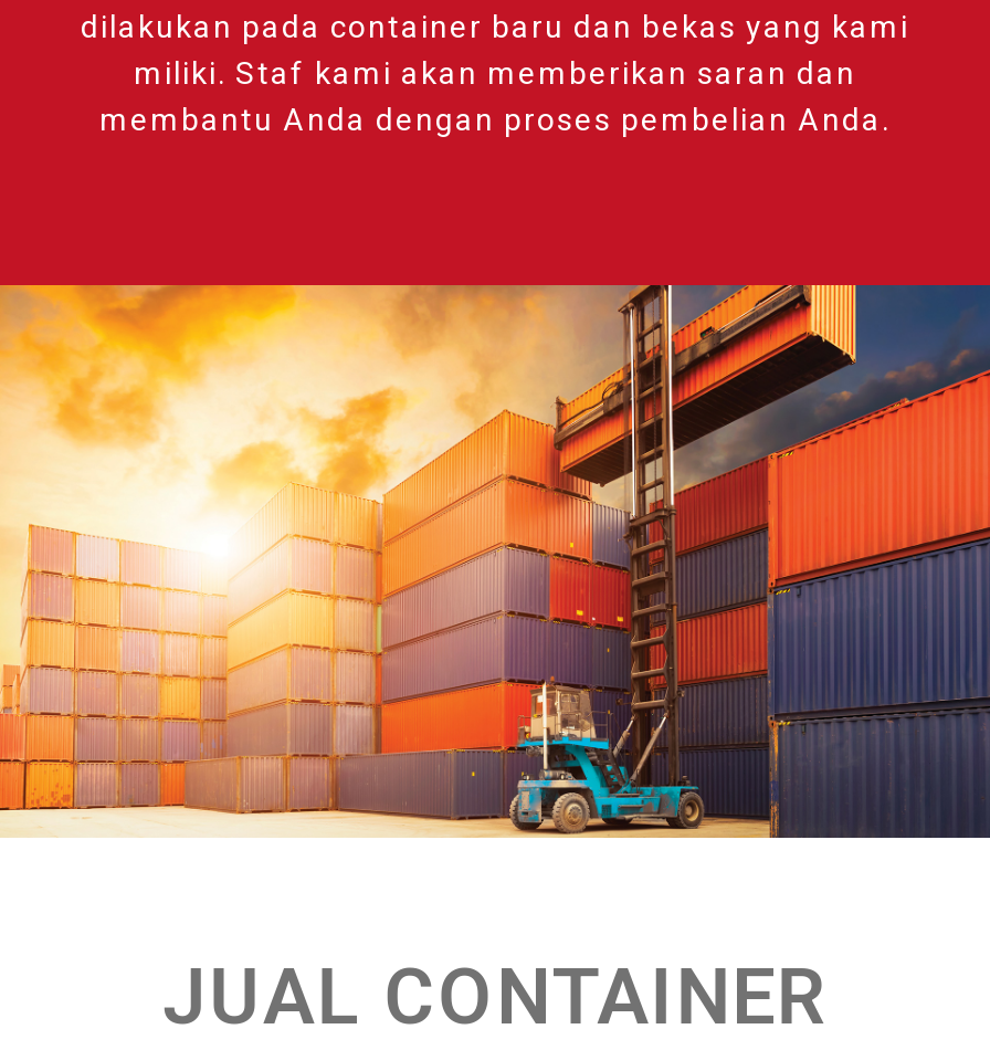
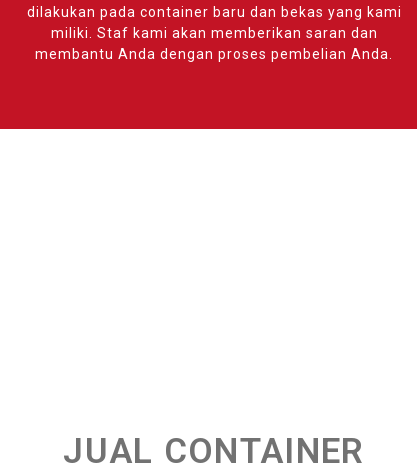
[7,283,983,840] [image] -> none

